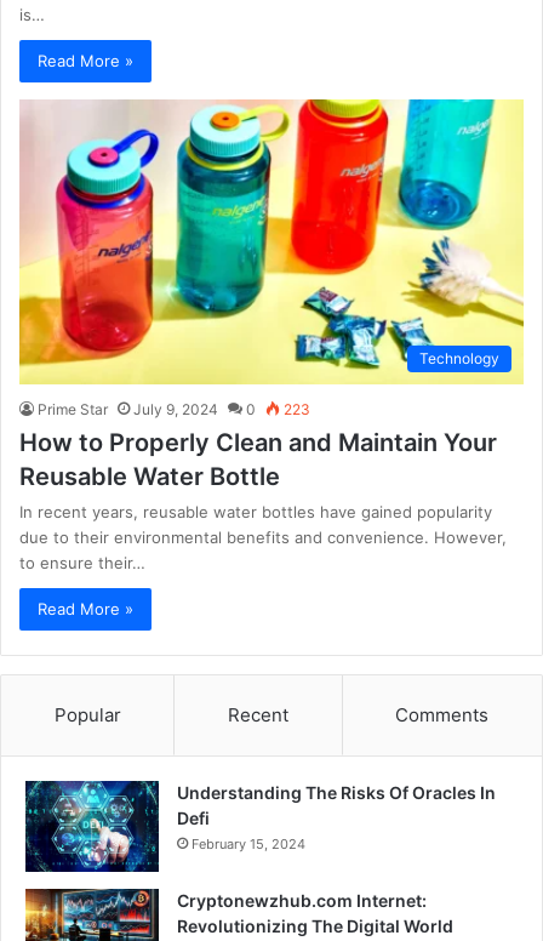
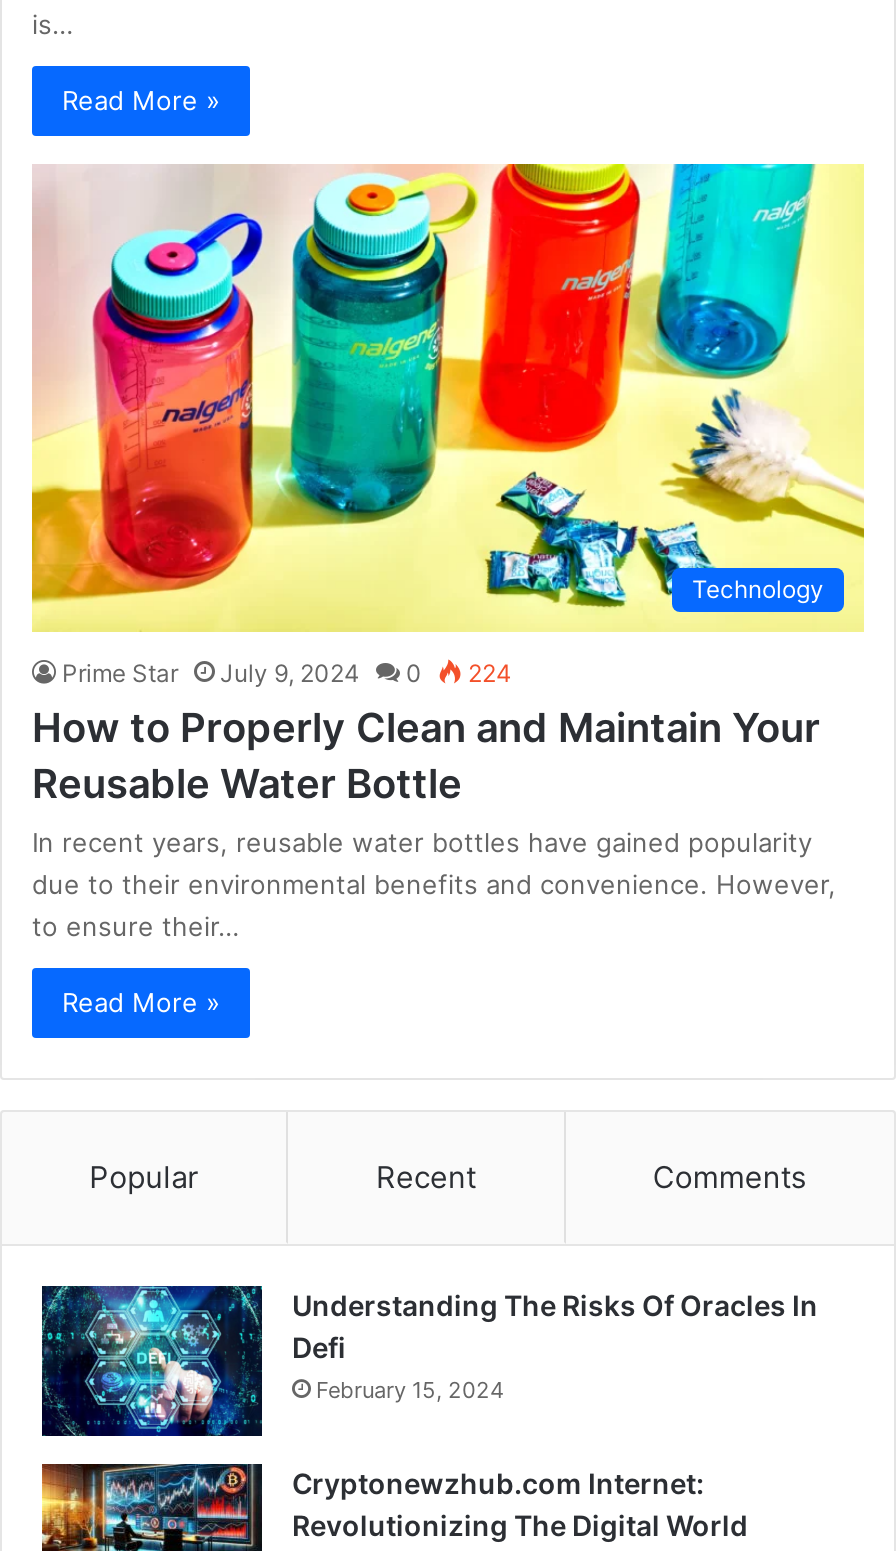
[38,400,310,418] Prime Star July 9, 2024 0 223 -> [62,658,512,688] Prime Star July 9, 2024 0 224

